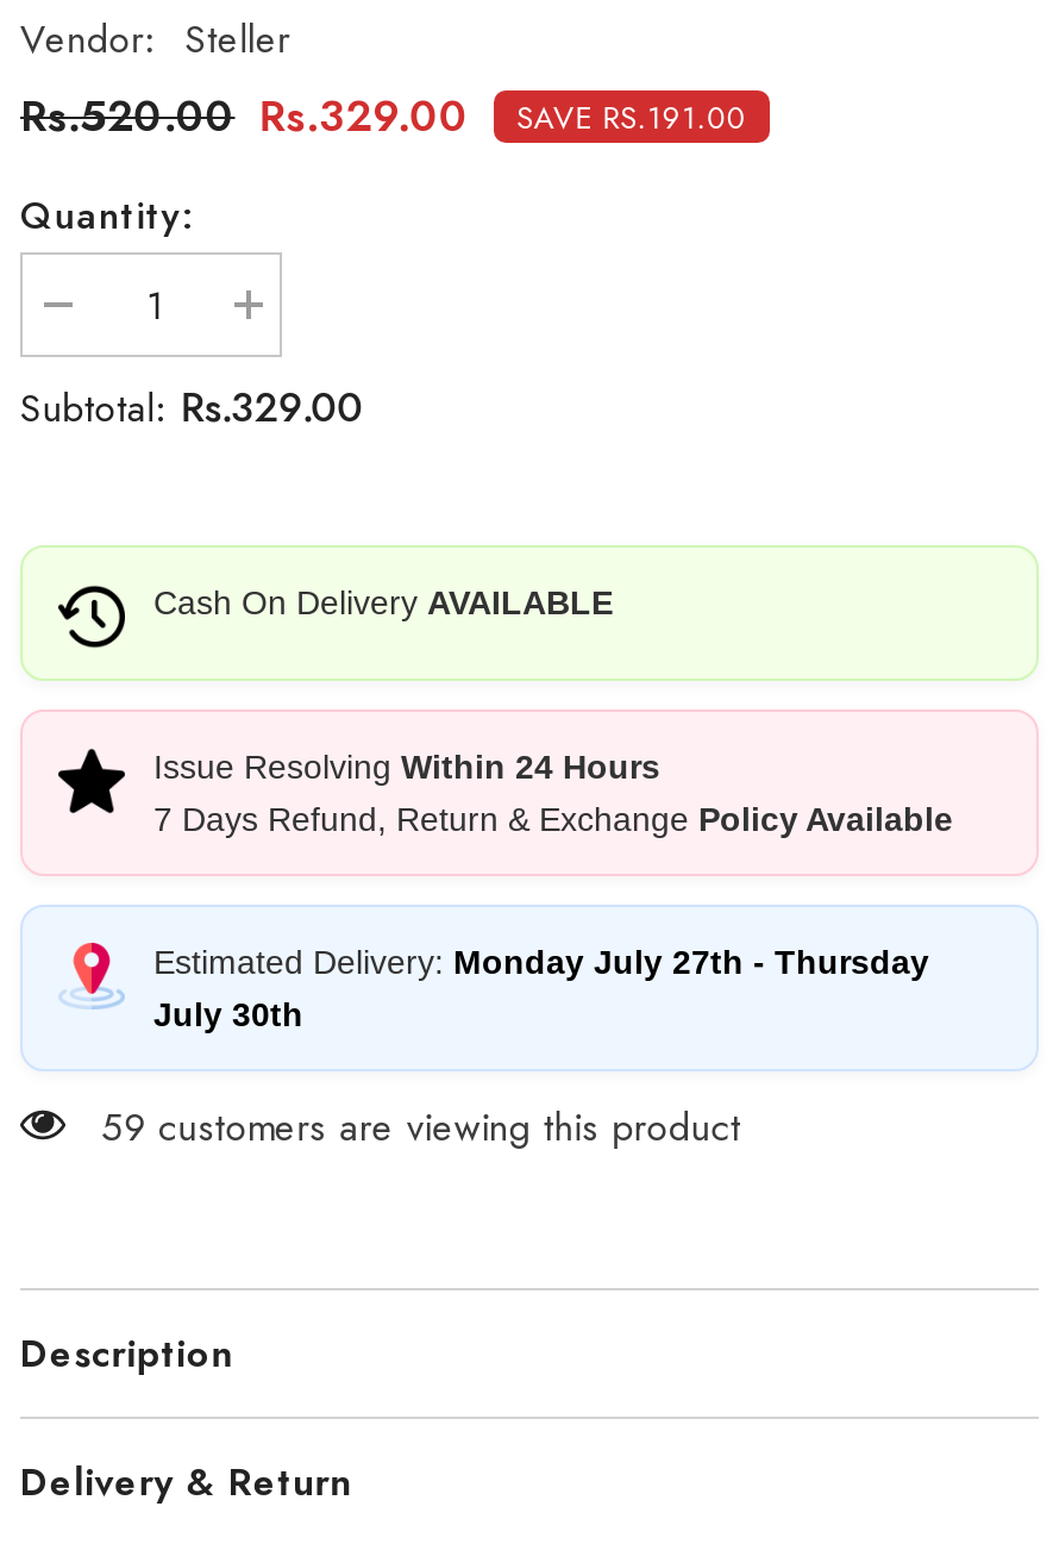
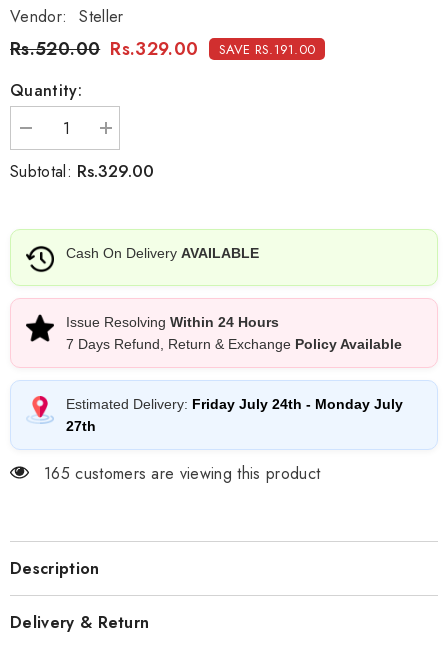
[153,943,929,1034] Estimated Delivery: Monday July 27th - Thursday | July 30th -> [66,396,403,434] Estimated Delivery: Friday July 24th - Monday July | 27th
[101,1100,741,1155] 59 customers are viewing this product -> [44,462,320,485] 165 customers are viewing this product

